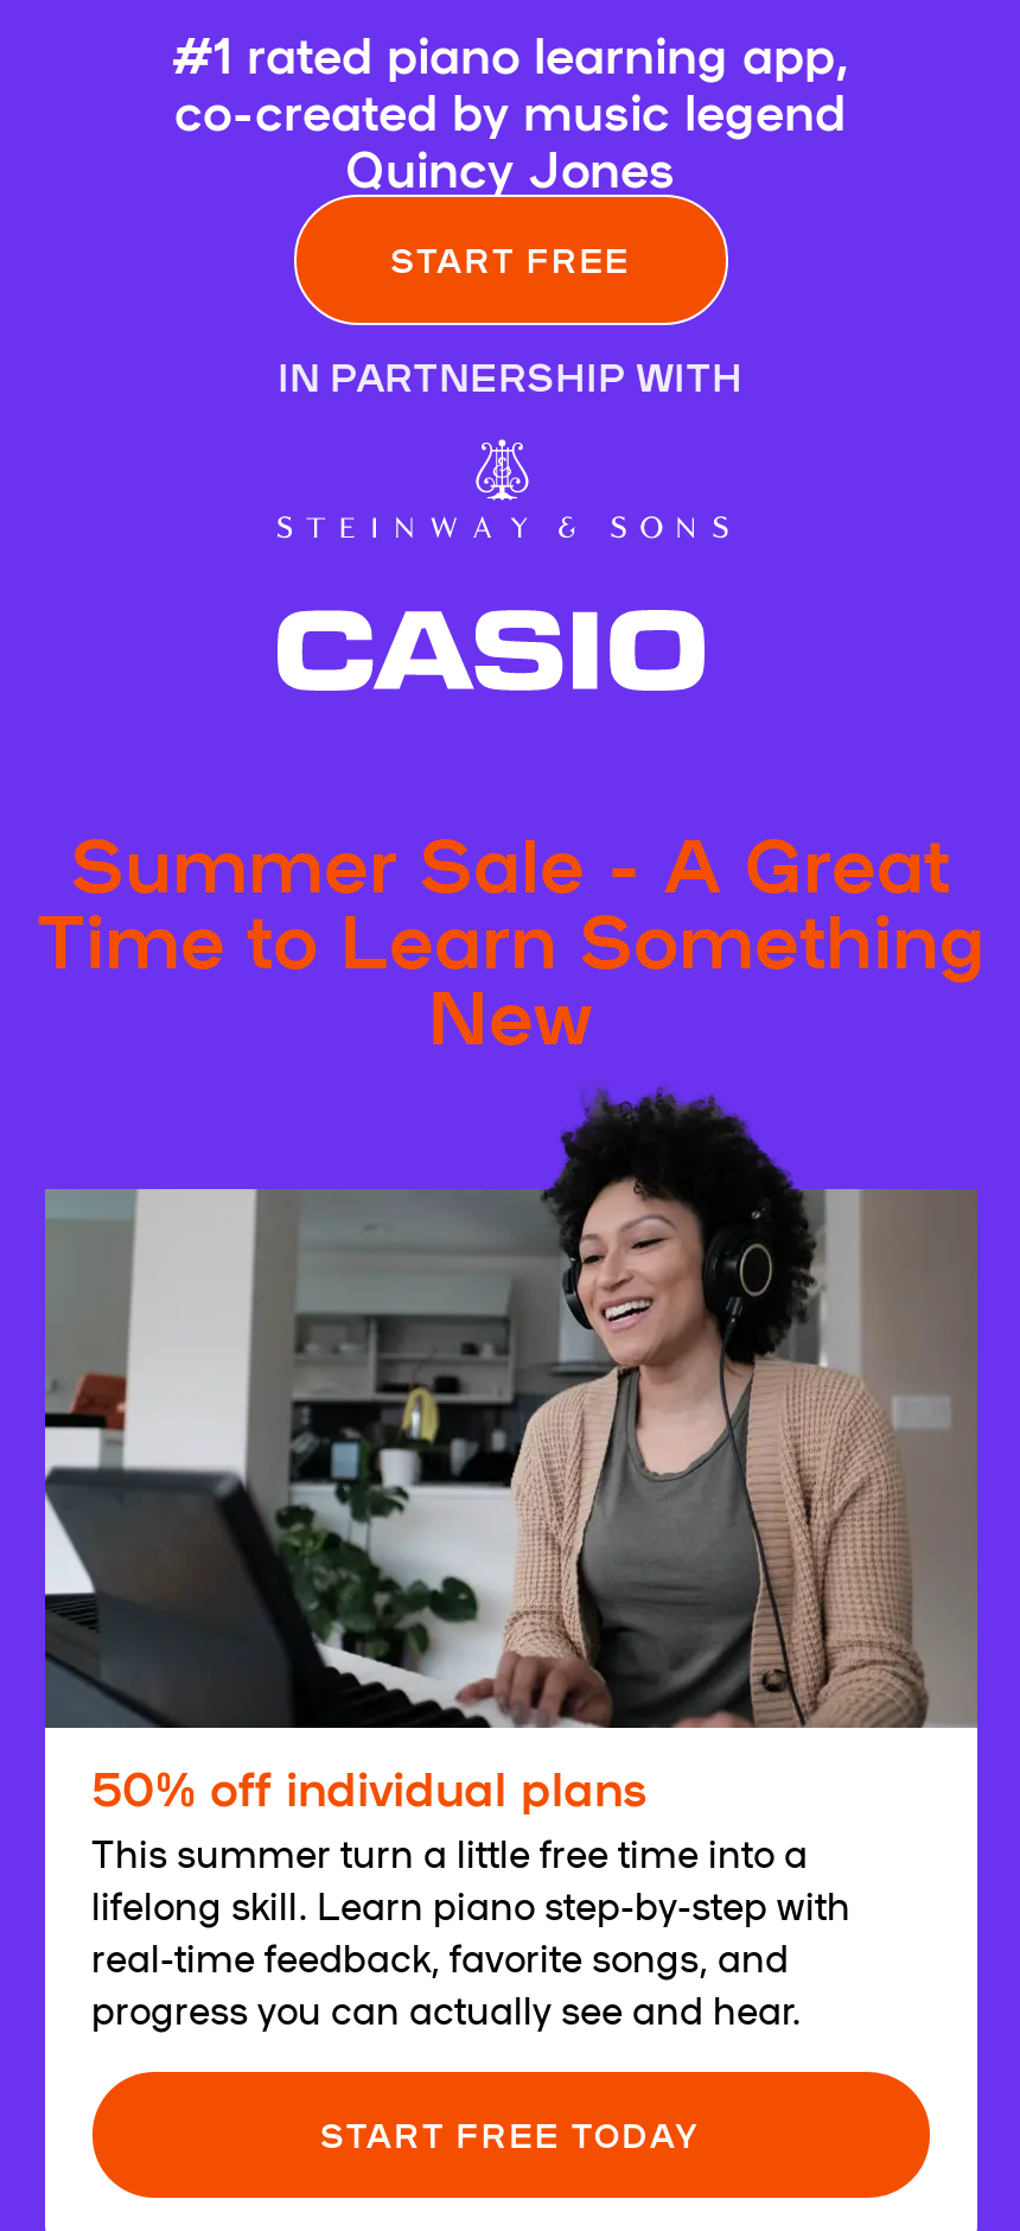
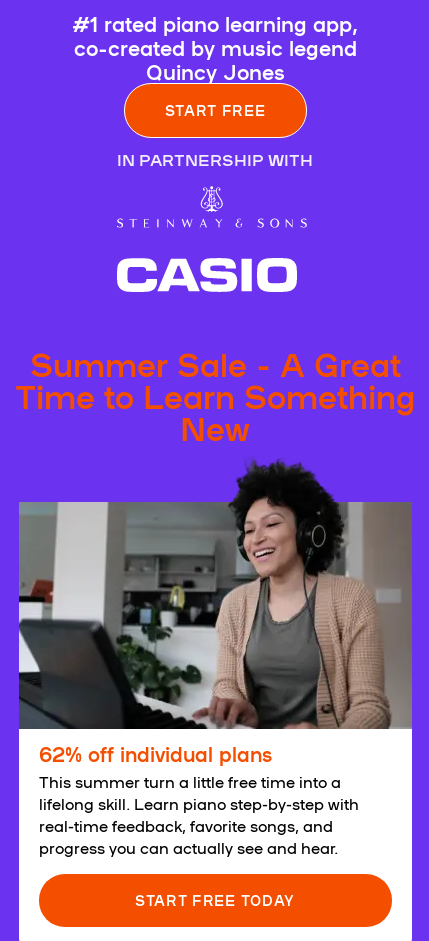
[91,1750,646,1817] 50% off individual plans -> [38,738,271,766] 62% off individual plans

